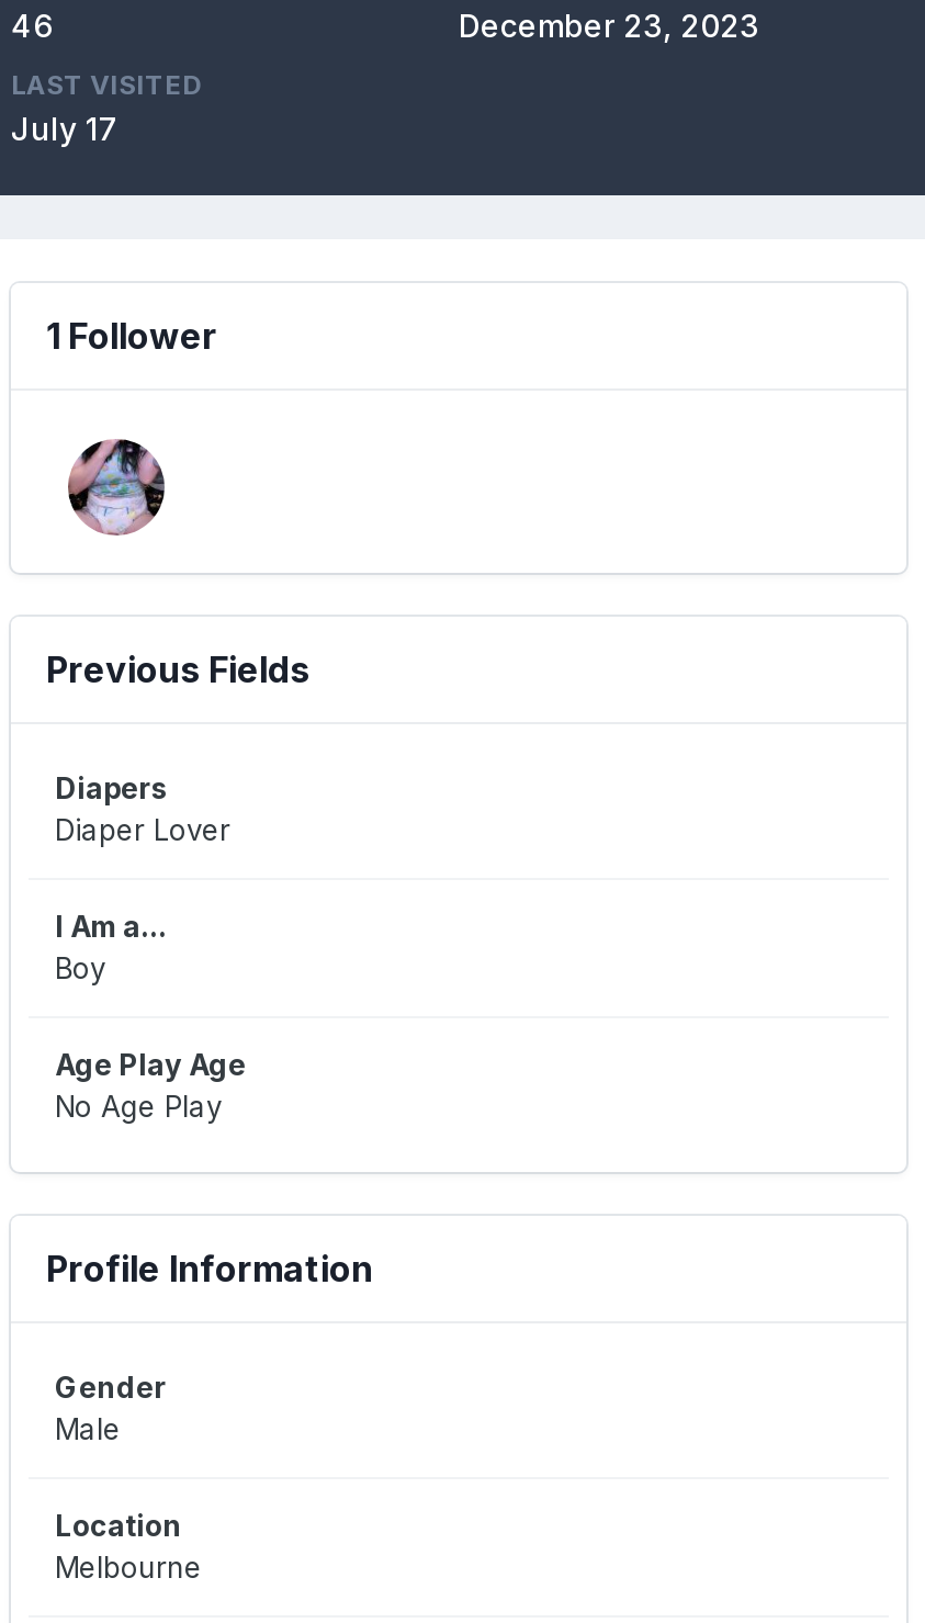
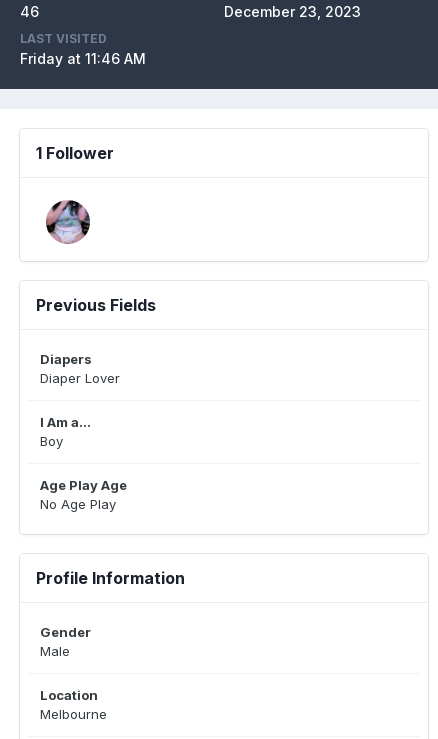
[11,110,119,147] July 17 -> [20,50,146,67] Friday at 11:46 AM

